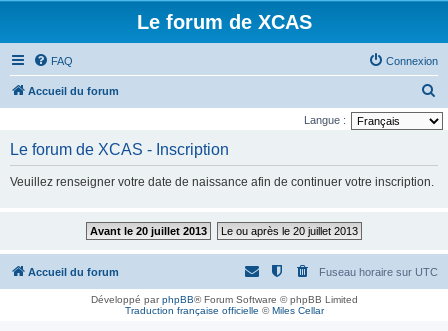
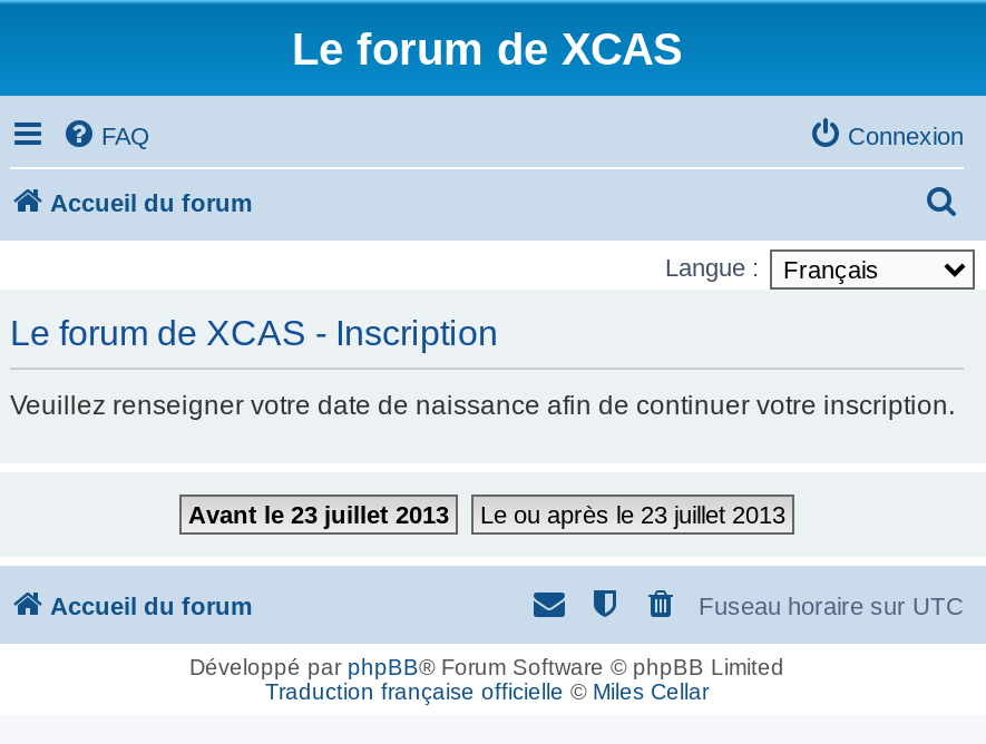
[90,225,207,237] Avant le 20 juillet 2013 -> [188,501,449,528] Avant le 23 juillet 2013
[221,225,358,237] Le ou après le 20 juillet 2013 -> [480,501,785,528] Le ou après le 23 juillet 2013

